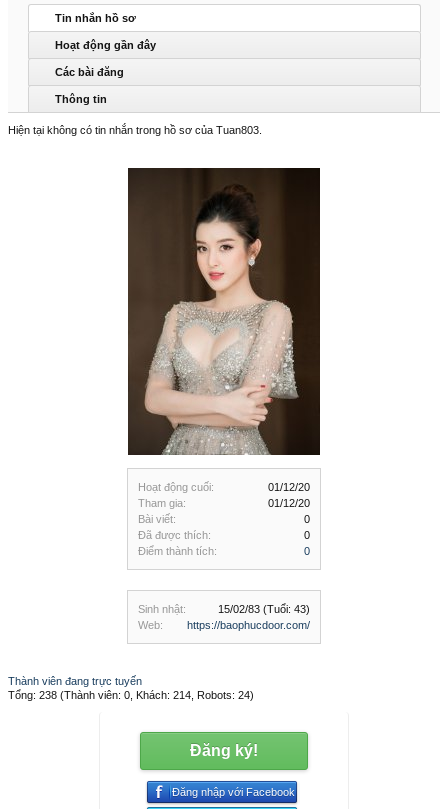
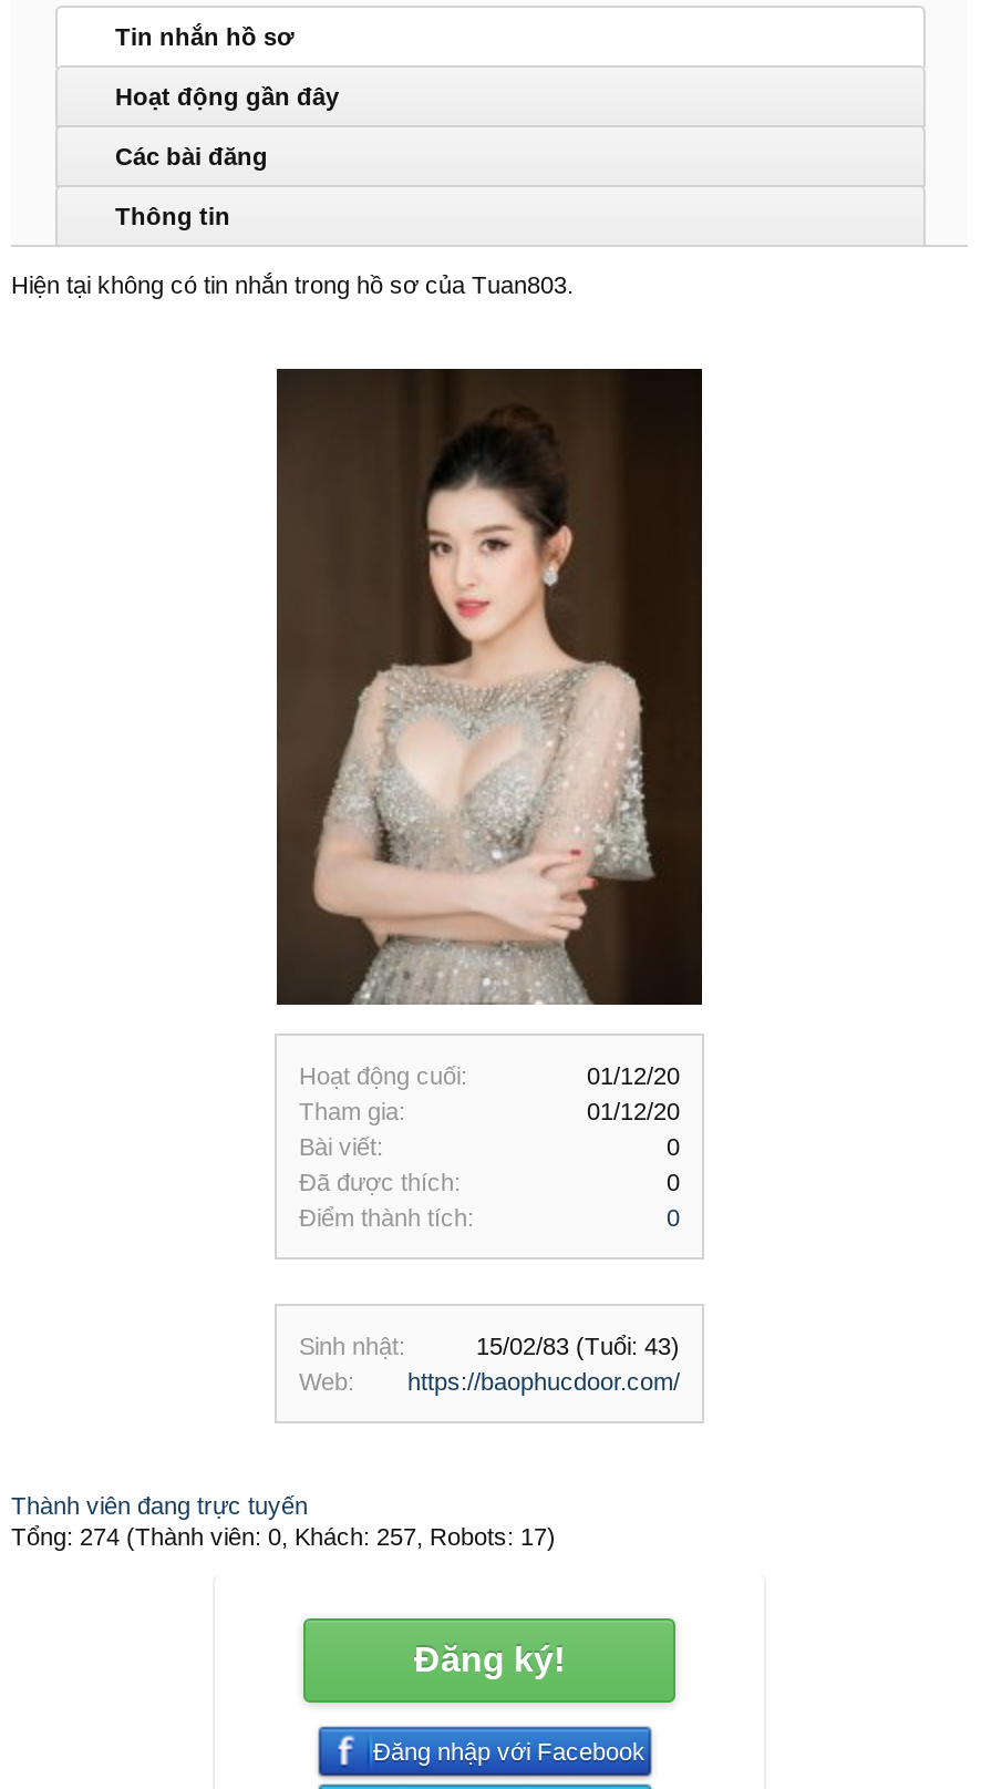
[8,689,254,701] Tổng: 238 (Thành viên: 0, Khách: 214, Robots: 24) -> [11,1523,556,1550] Tổng: 274 (Thành viên: 0, Khách: 257, Robots: 17)

